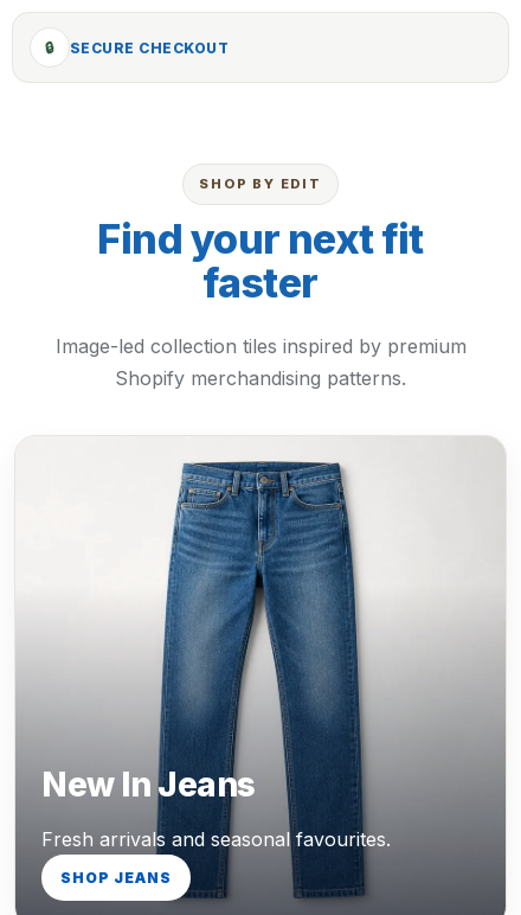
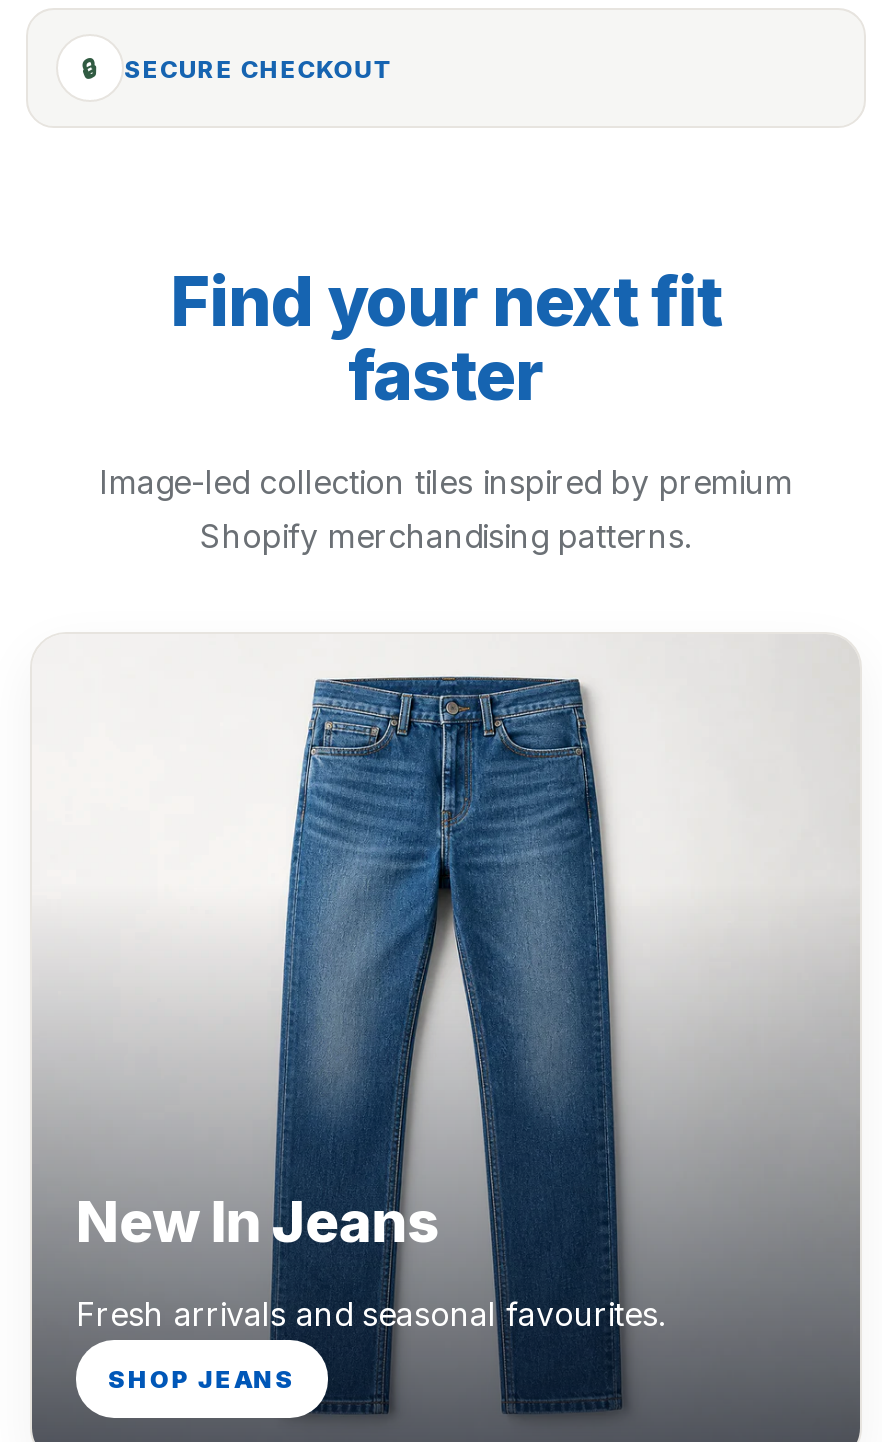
[199,175,322,192] SHOP BY EDIT -> none

